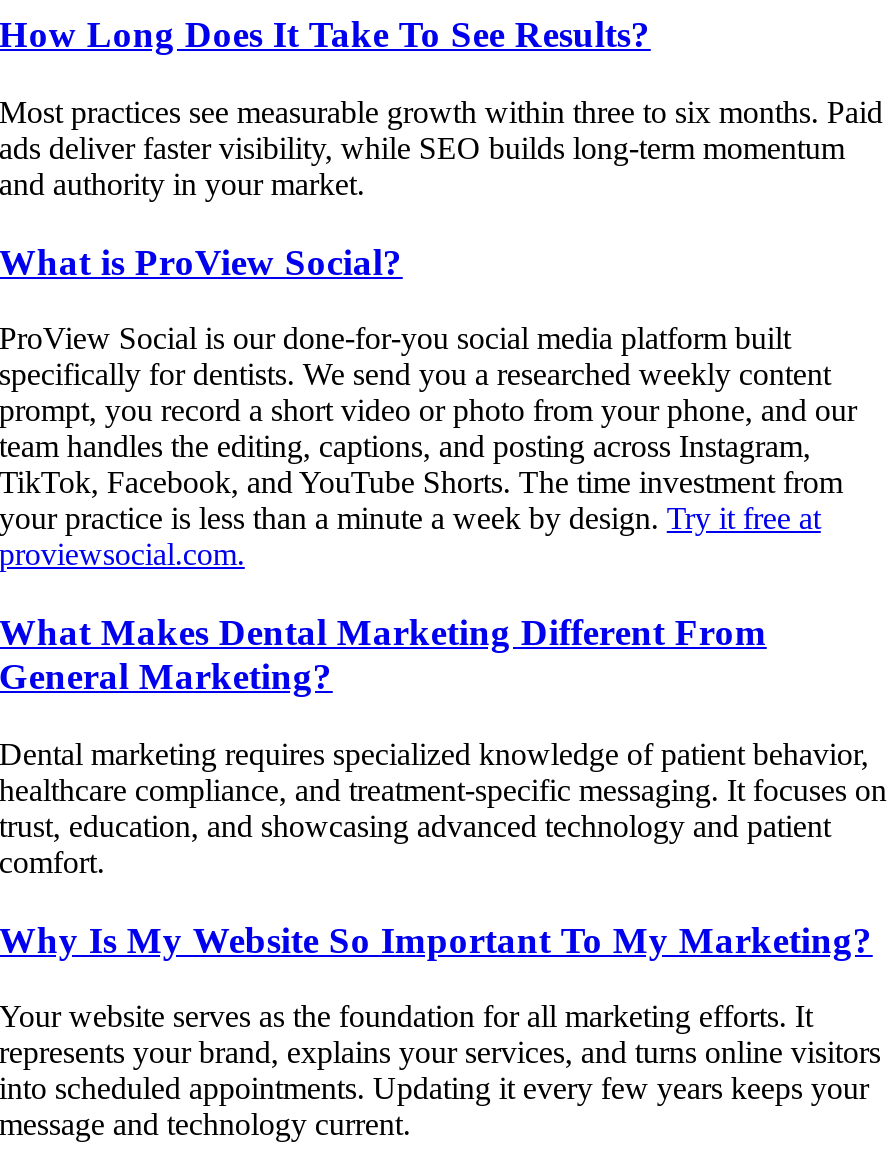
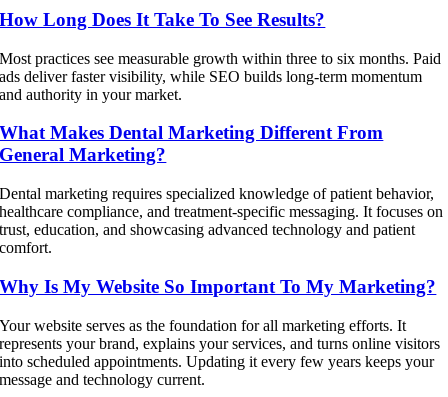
[0,241,857,572] What is ProView Social? | ProView Social is our done-for-you social media platform built | specifically for dentists. We send you a researched weekly content | prompt, you record a short video or photo from your phone, and our | team handles the editing, captions, and posting across Instagram, | TikTok, Facebook, and YouTube Shorts. The time investment from | your practice is less than a minute a week by design. Try it free at | proviewsocial.com. -> none

